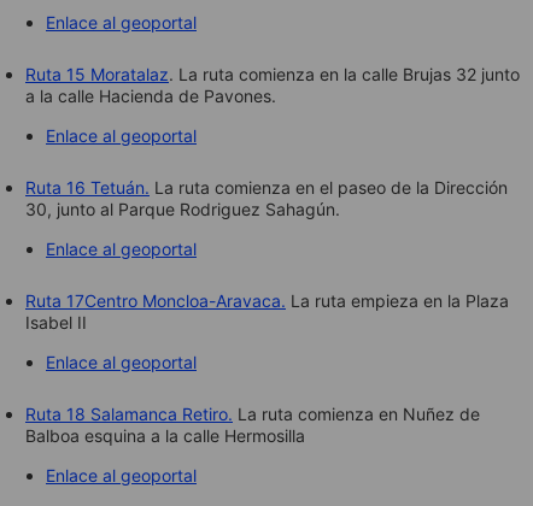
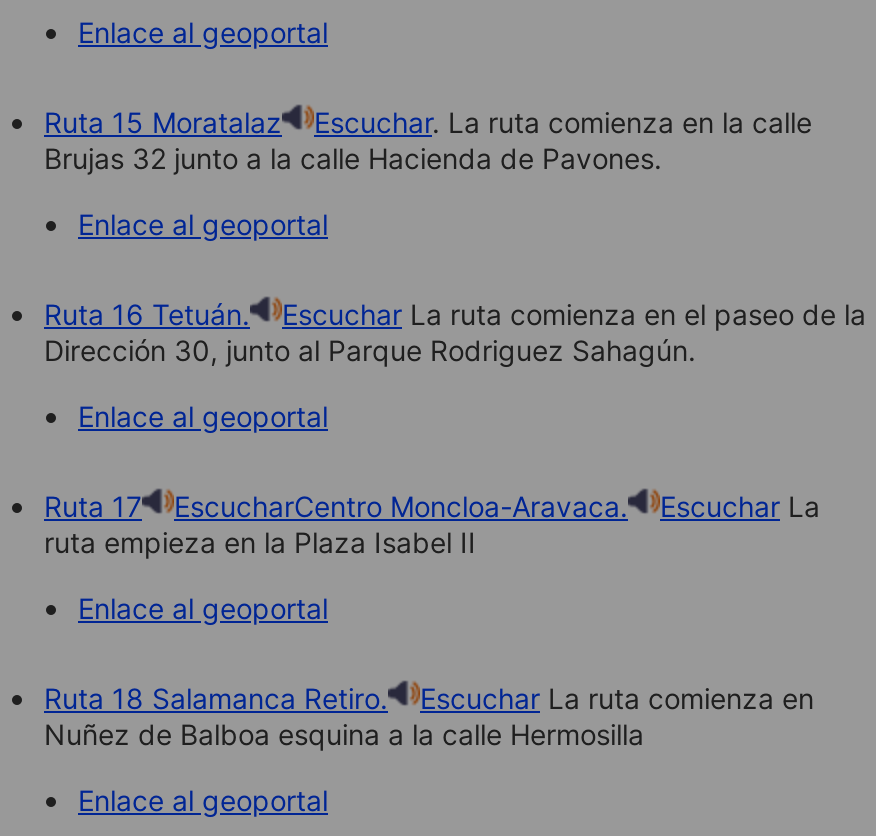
[25,64,520,106] Ruta 15 Moratalaz. La ruta comienza en la calle Brujas 32 junto | a la calle Hacienda de Pavones. -> [44,106,812,176] Ruta 15 Moratalaz | Escuchar. La ruta comienza en la calle | Brujas 32 junto a la calle Hacienda de Pavones.
[25,177,508,220] Ruta 16 Tetuán. La ruta comienza en el paseo de la Dirección | 30, junto al Parque Rodriguez Sahagún. -> [44,298,866,368] Ruta 16 Tetuán. | Escuchar La ruta comienza en el paseo de la | Dirección 30, junto al Parque Rodriguez Sahagún.
[25,291,509,333] Ruta 17Centro Moncloa-Aravaca. La ruta empieza en la Plaza | Isabel II -> [44,490,820,560] Ruta 17 | EscucharCentro Moncloa-Aravaca. | Escuchar La | ruta empieza en la Plaza Isabel II
[25,404,480,446] Ruta 18 Salamanca Retiro. La ruta comienza en Nuñez de | Balboa esquina a la calle Hermosilla -> [44,682,814,752] Ruta 18 Salamanca Retiro. | Escuchar La ruta comienza en | Nuñez de Balboa esquina a la calle Hermosilla

